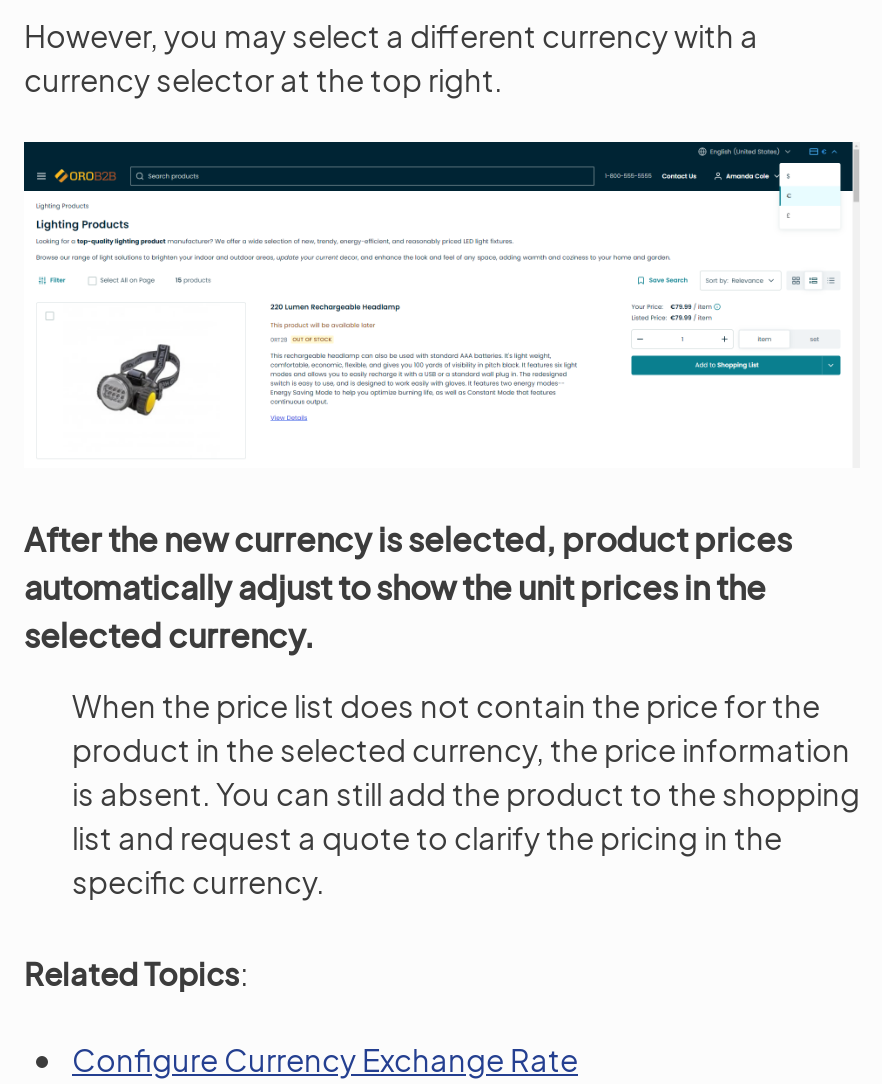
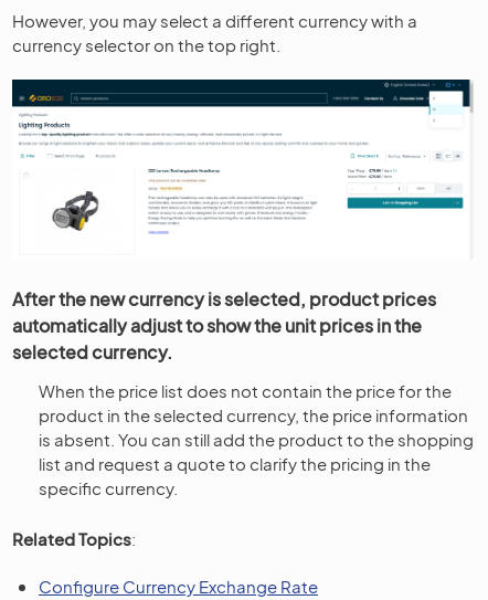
[24,61,502,99] currency selector at the top right. -> [12,35,280,56] currency selector on the top right.

